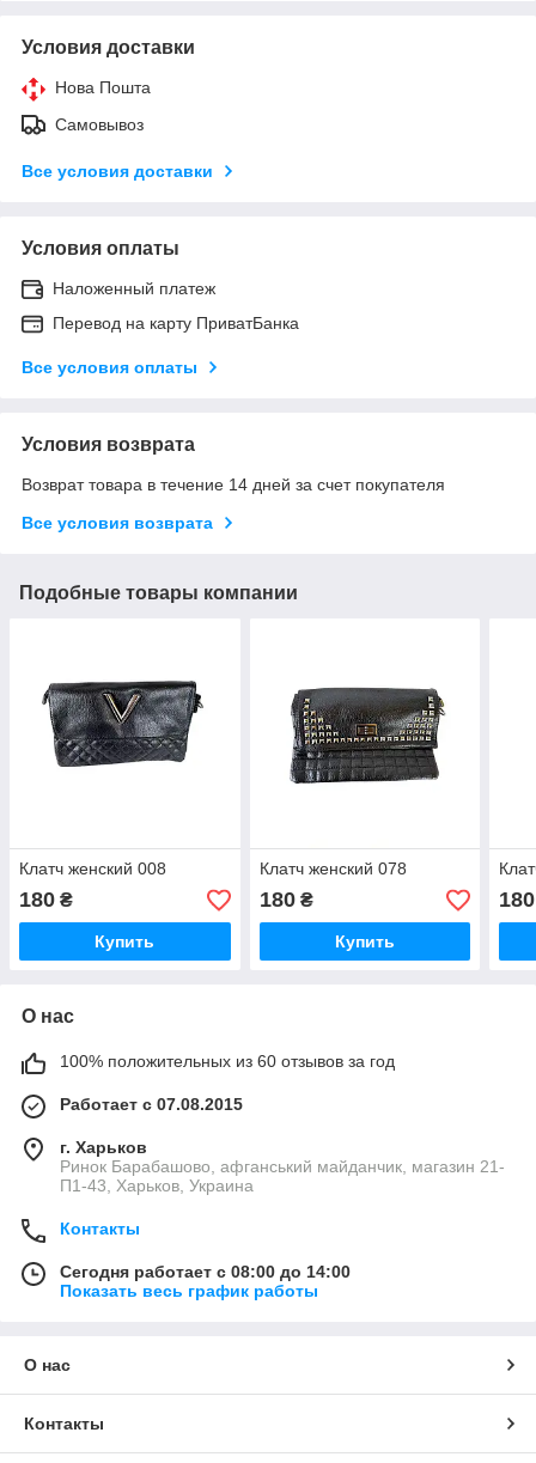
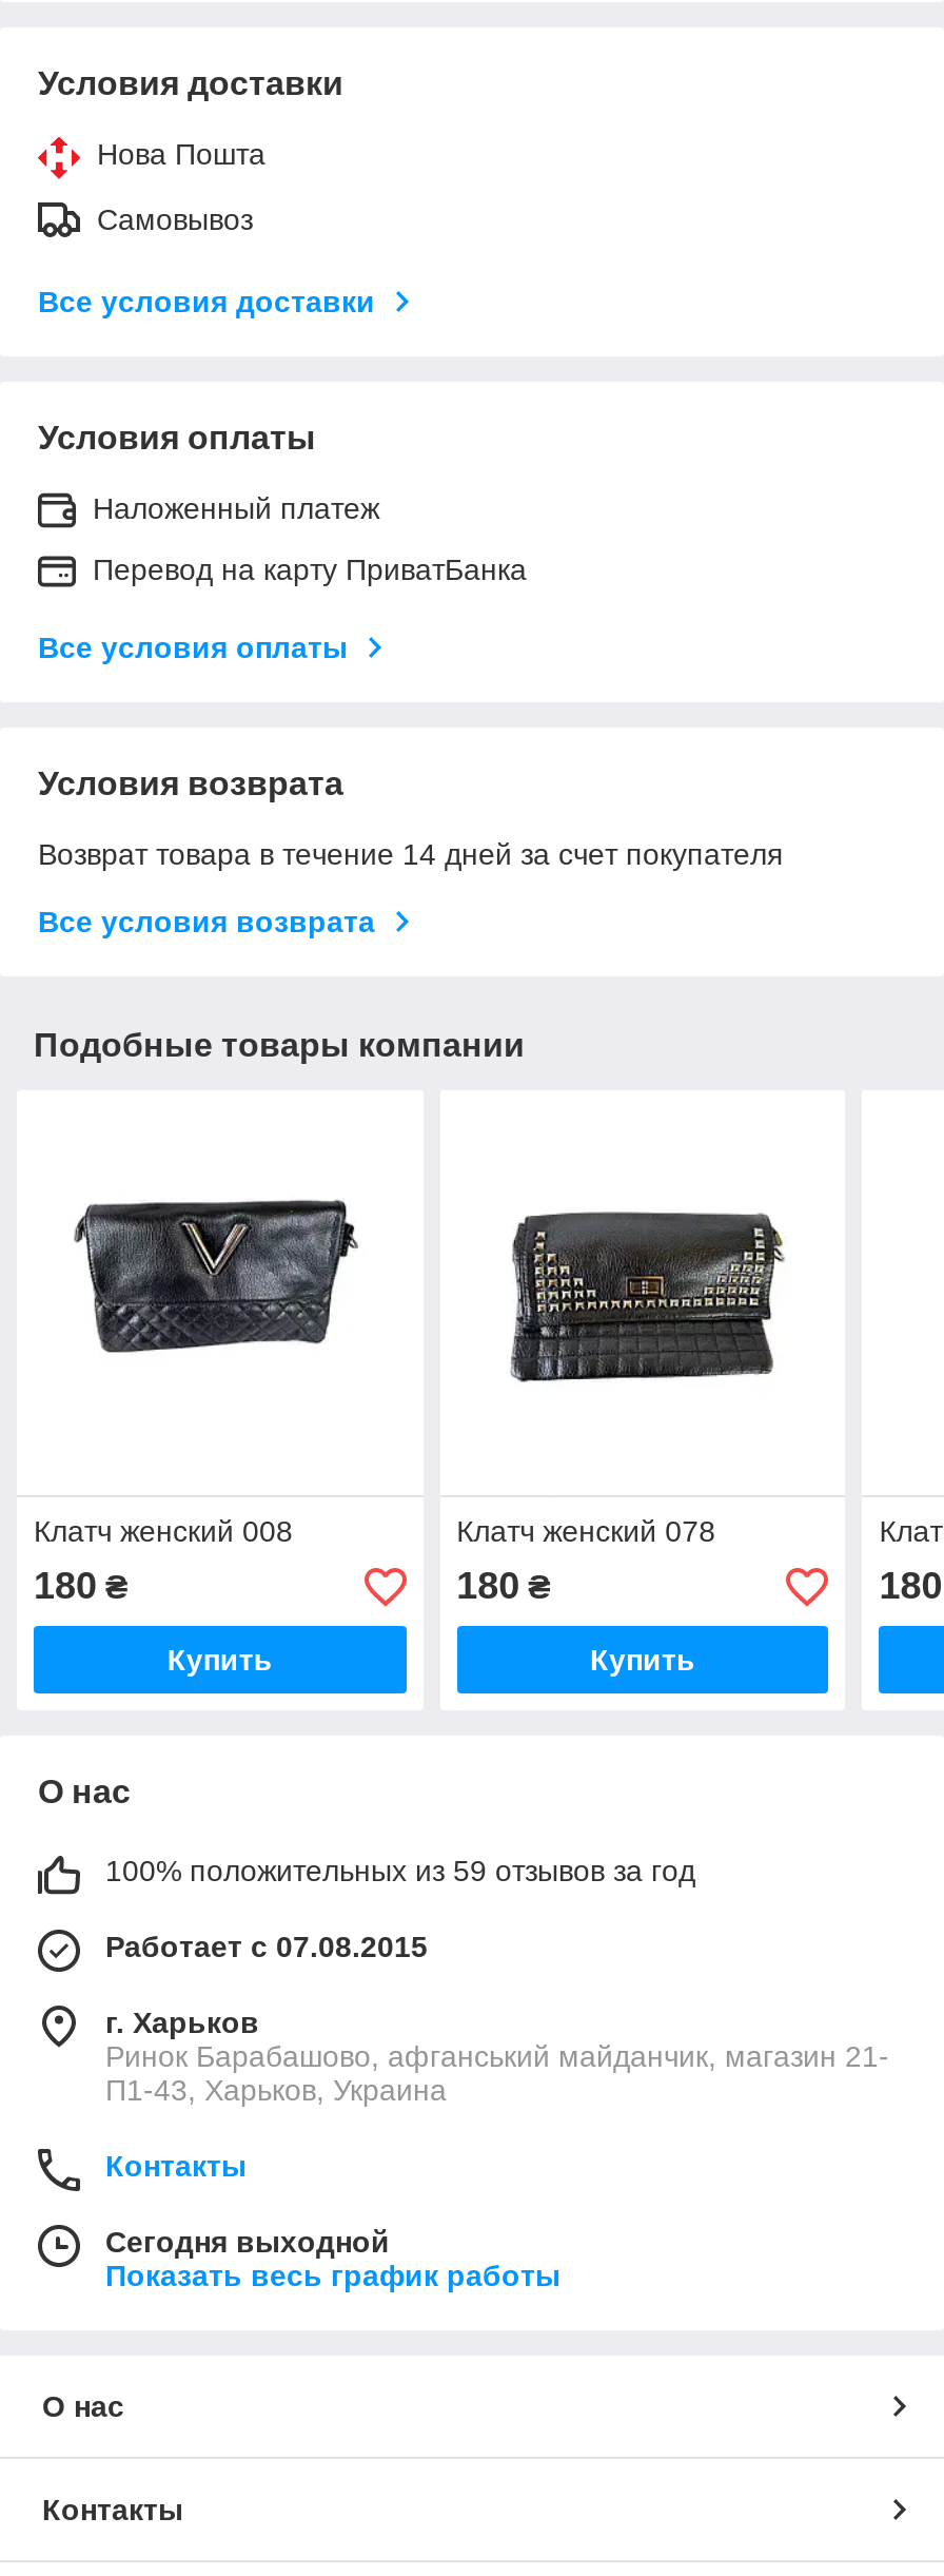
[60,1052,395,1071] 100% положительных из 60 отзывов за год -> [105,1855,695,1888] 100% положительных из 59 отзывов за год
[60,1263,351,1282] Сегодня работает с 08:00 до 14:00 -> [105,2226,390,2259] Сегодня выходной

